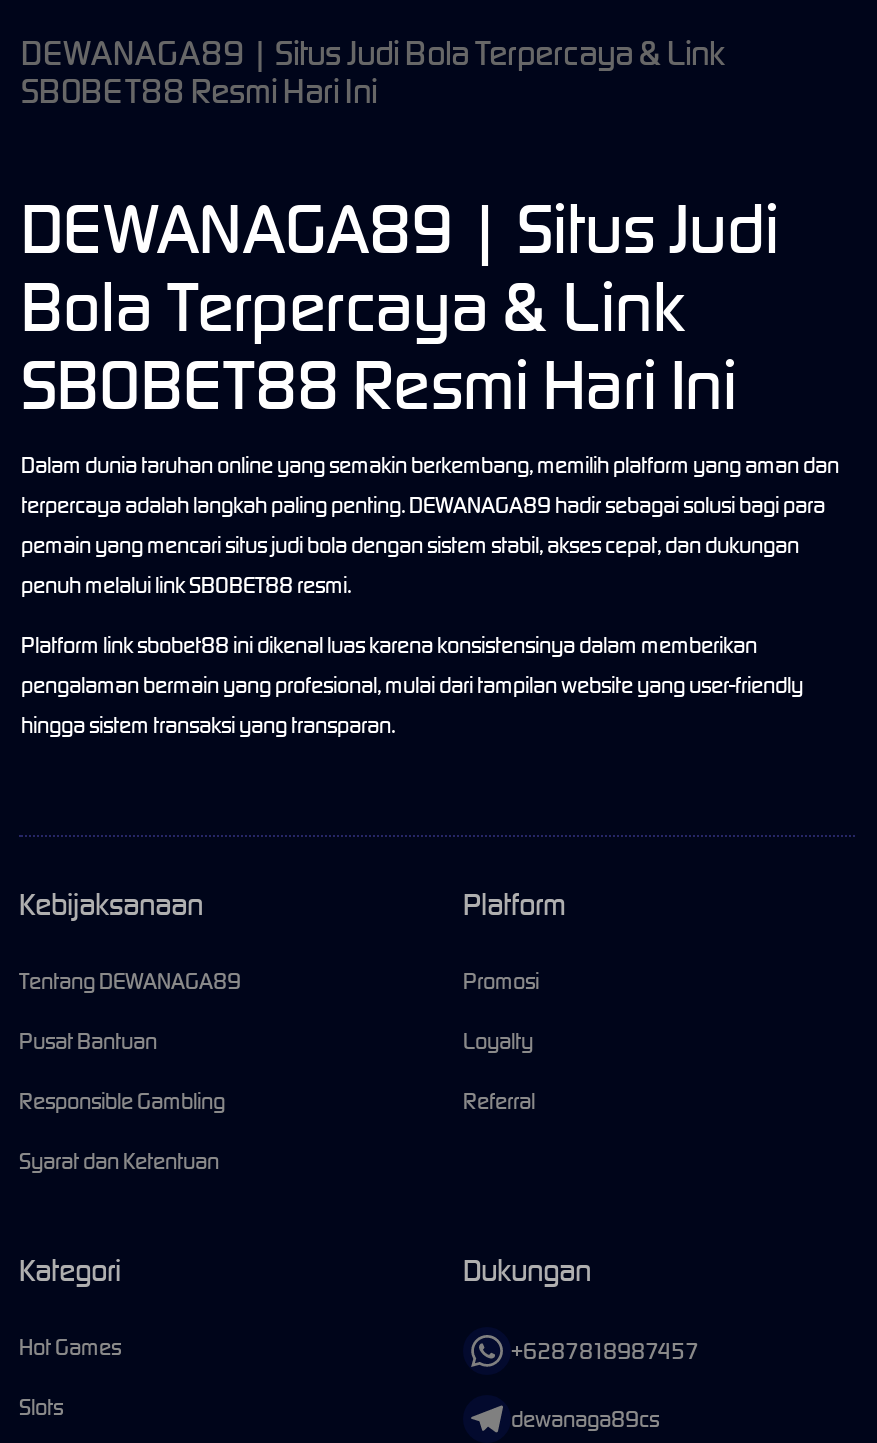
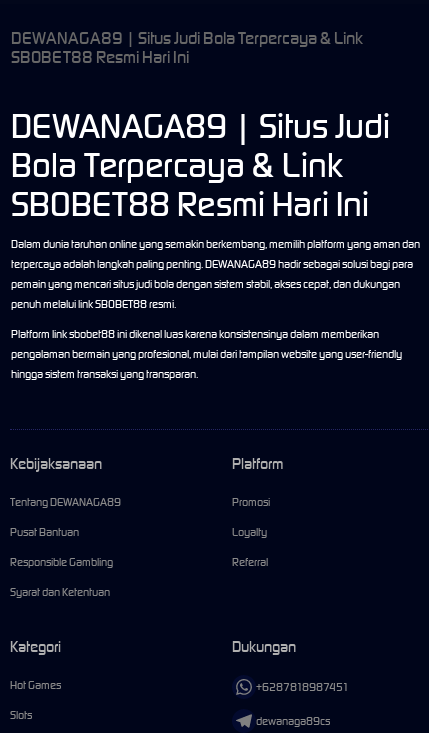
[511,1337,699,1365] +6287818987457 -> [256,680,349,694] +6287818987451

